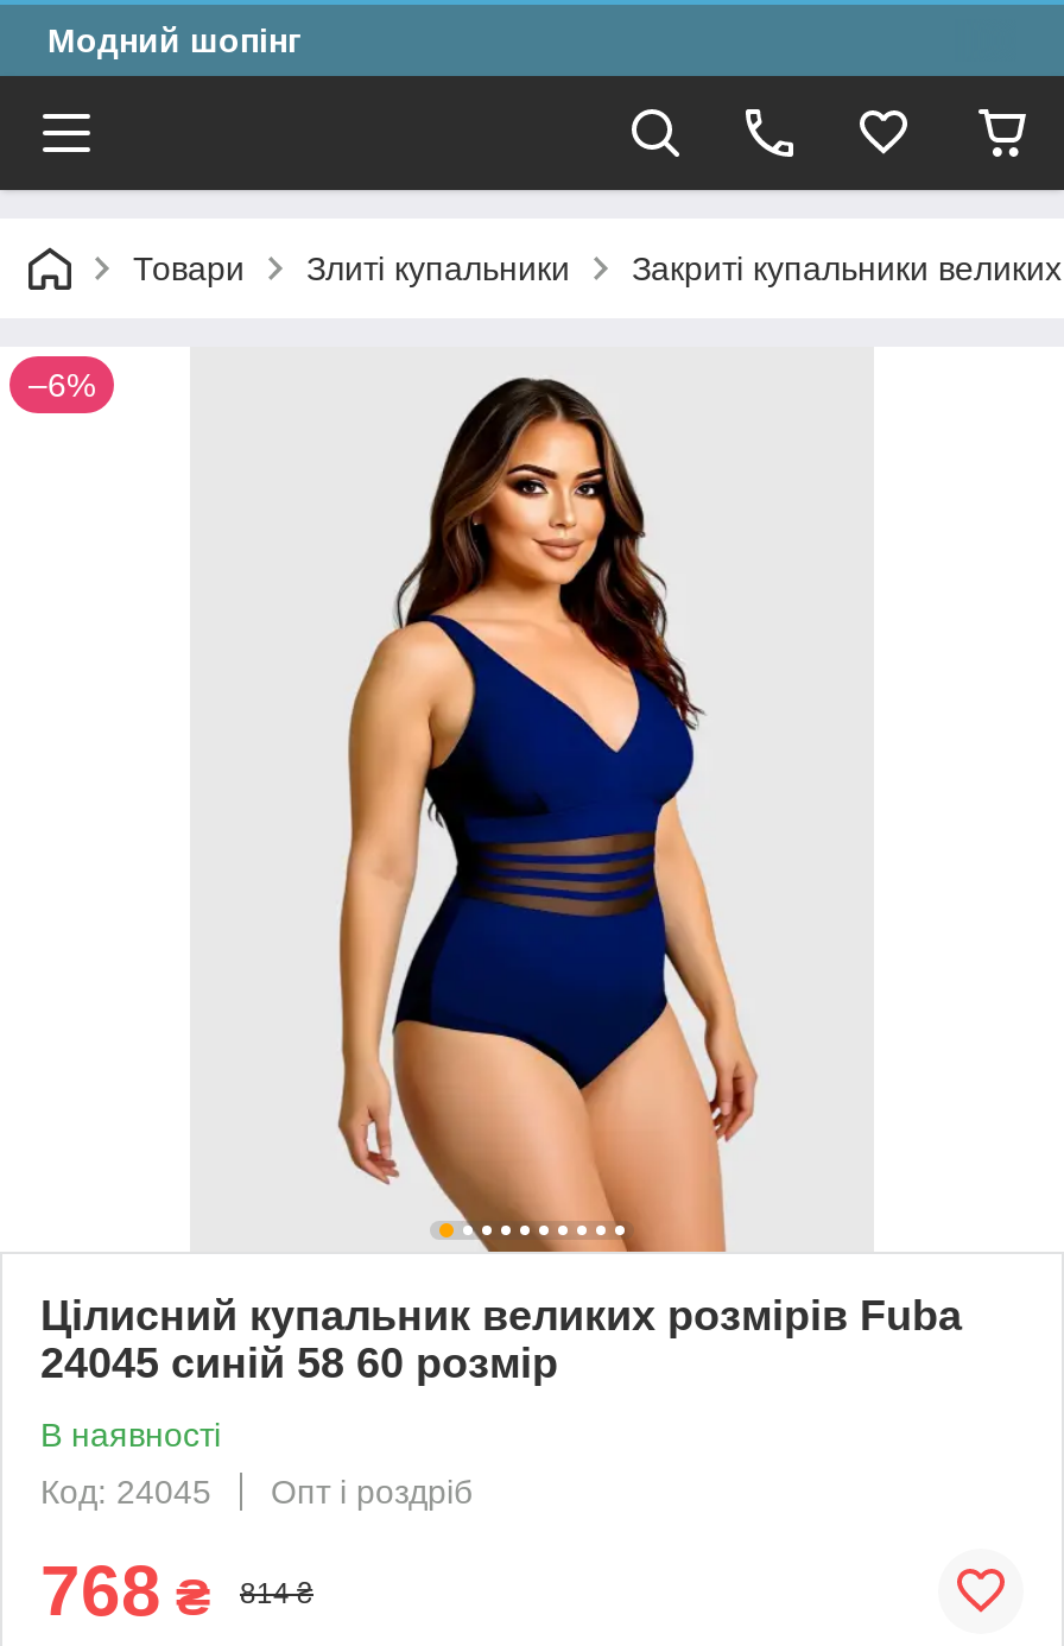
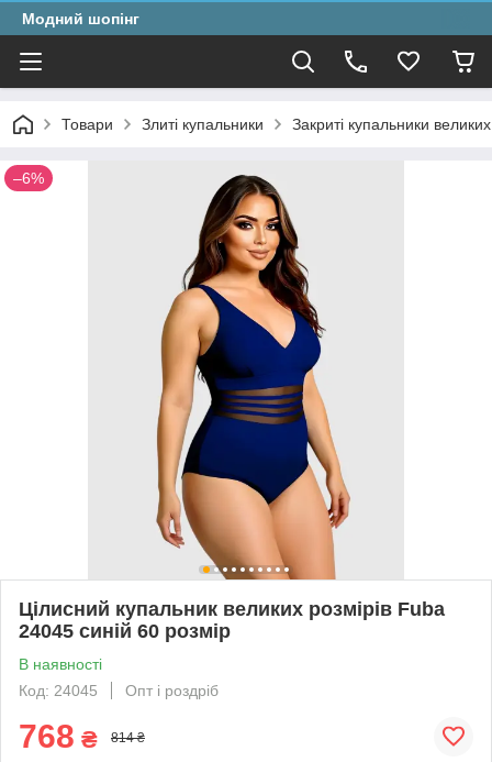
[40,1339,558,1387] 24045 синій 58 60 розмір -> [19,620,231,642] 24045 синій 60 розмір

